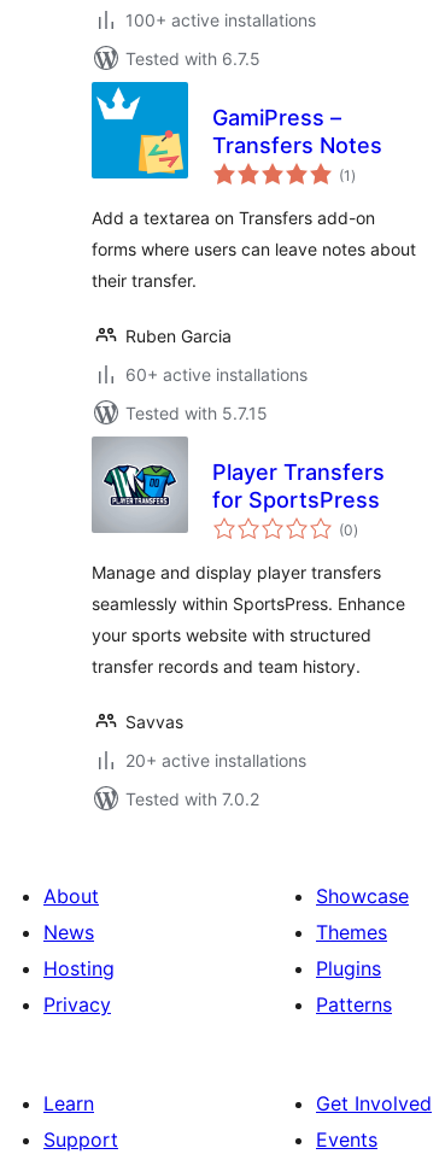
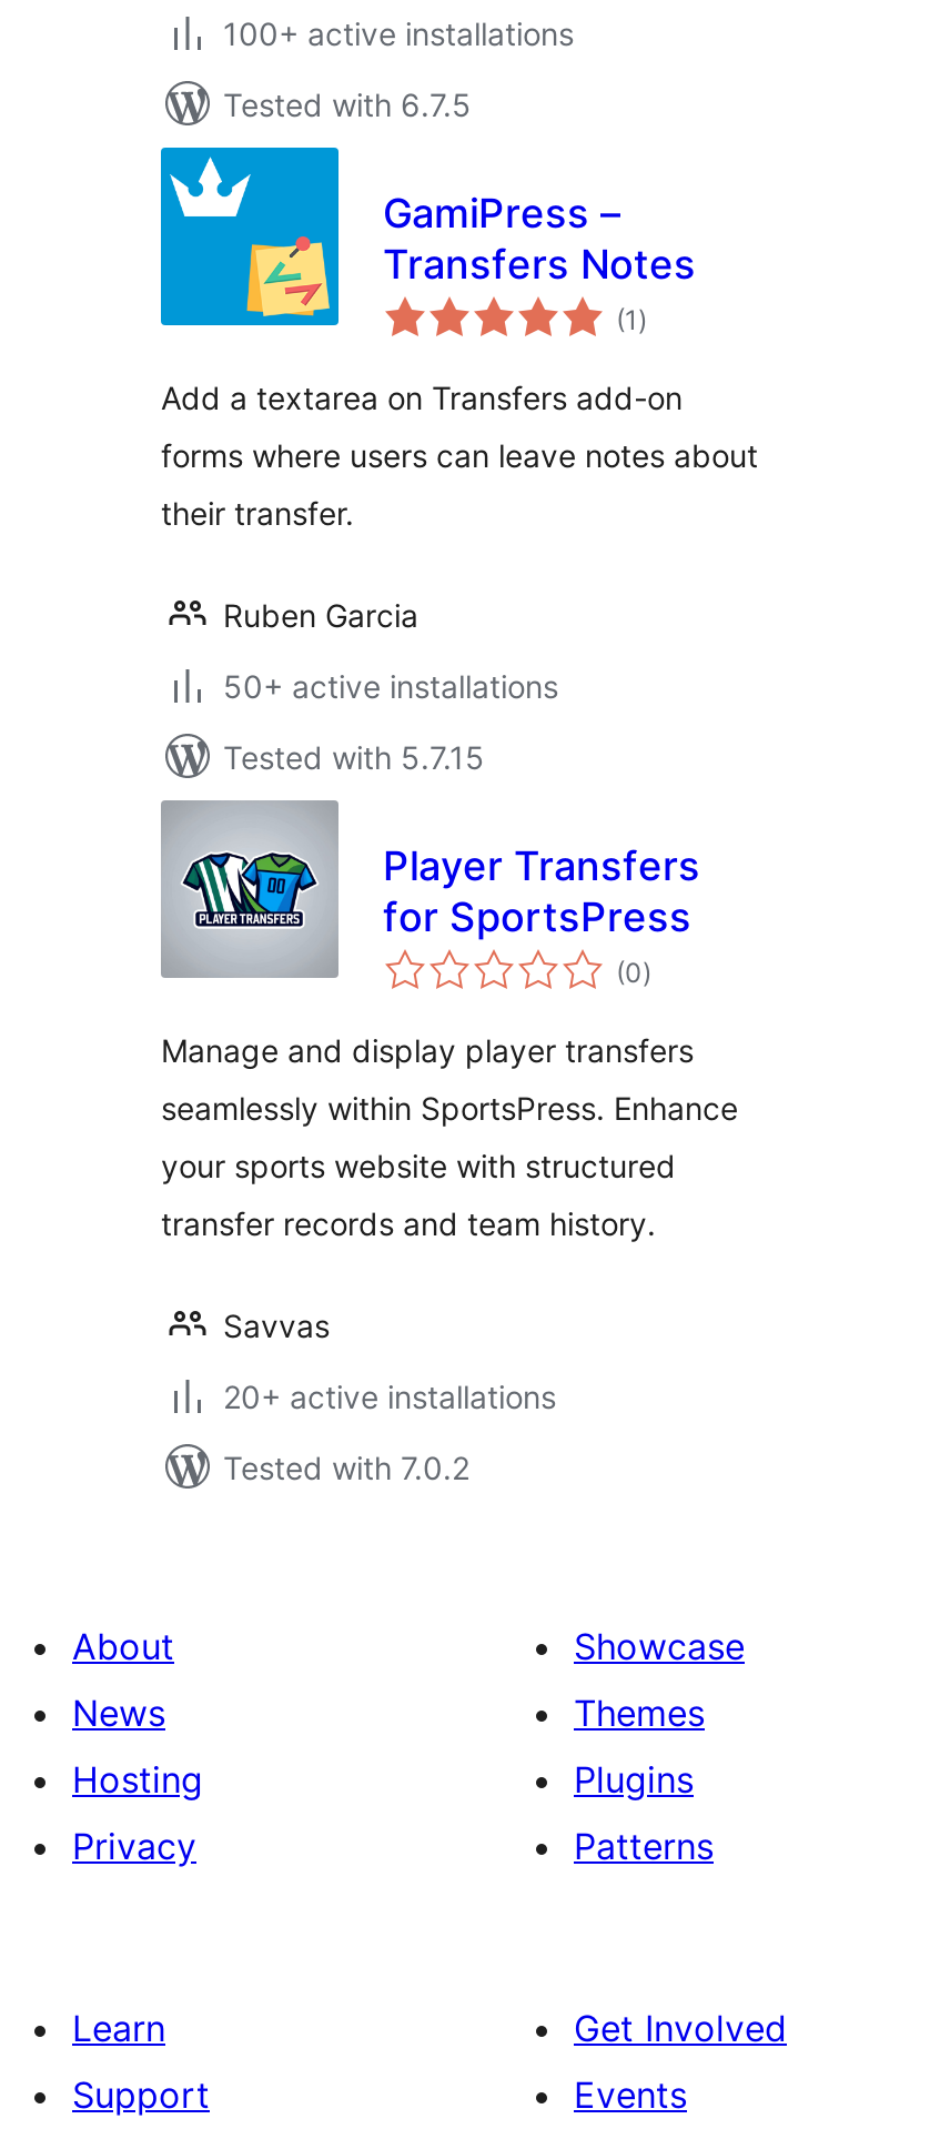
[125,364,308,385] 60+ active installations -> [223,667,558,705] 50+ active installations

